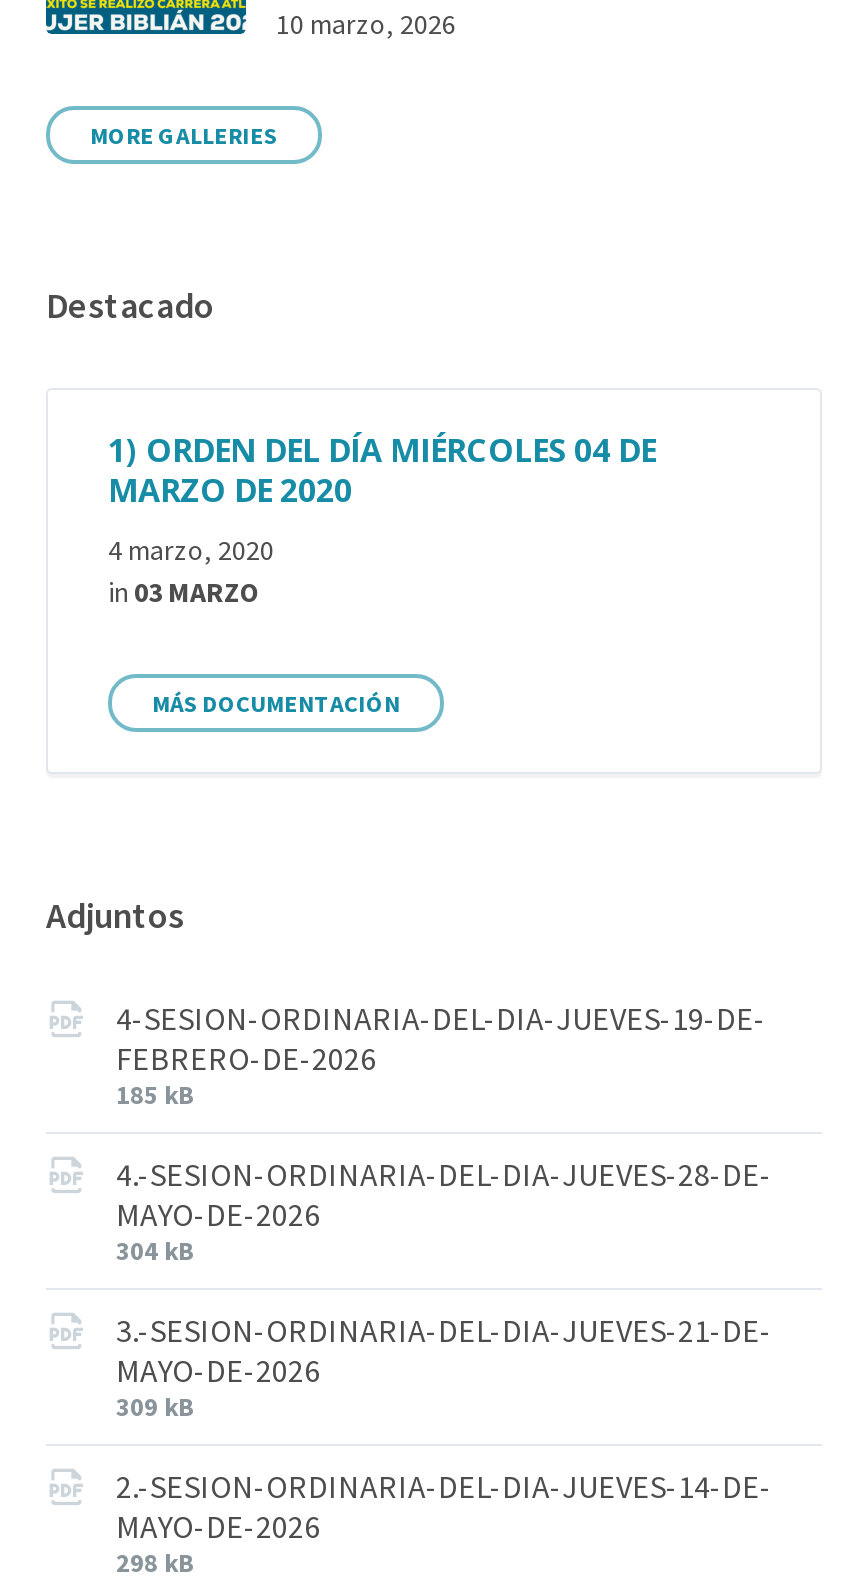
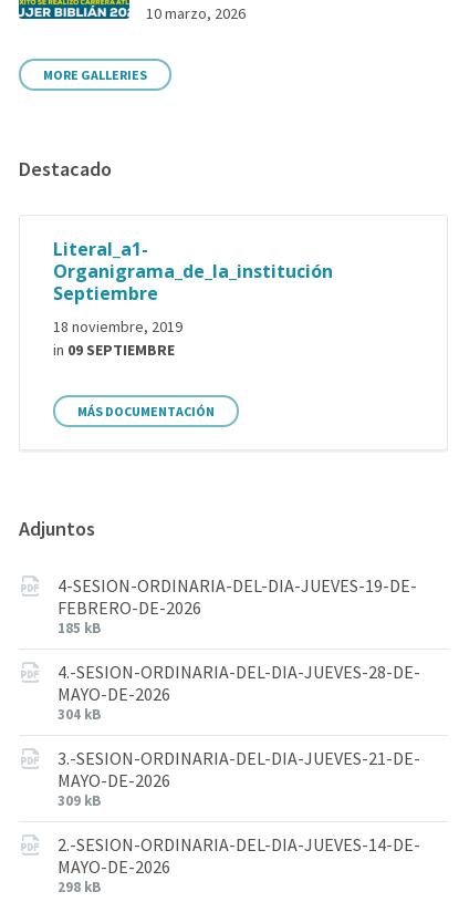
[108,428,656,512] 1) ORDEN DEL DÍA MIÉRCOLES 04 DE | MARZO DE 2020 -> [53,237,333,306] Literal_a1- | Organigrama_de_la_institución | Septiembre
[108,532,274,610] 4 marzo, 2020 | in 03 MARZO -> [53,317,182,360] 18 noviembre, 2019 | in 09 SEPTIEMBRE

